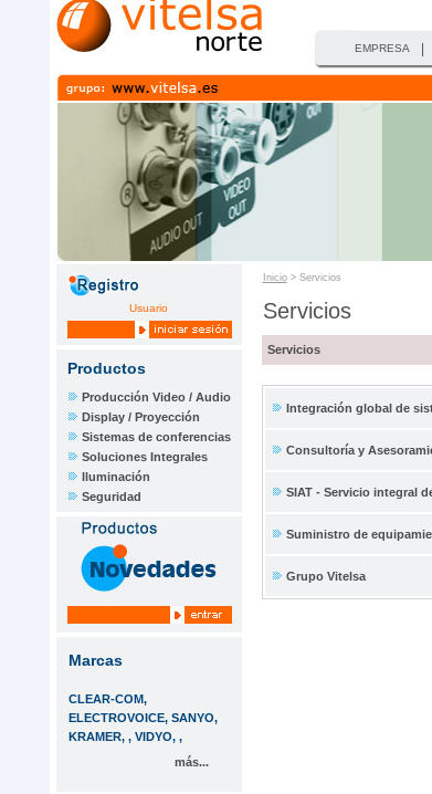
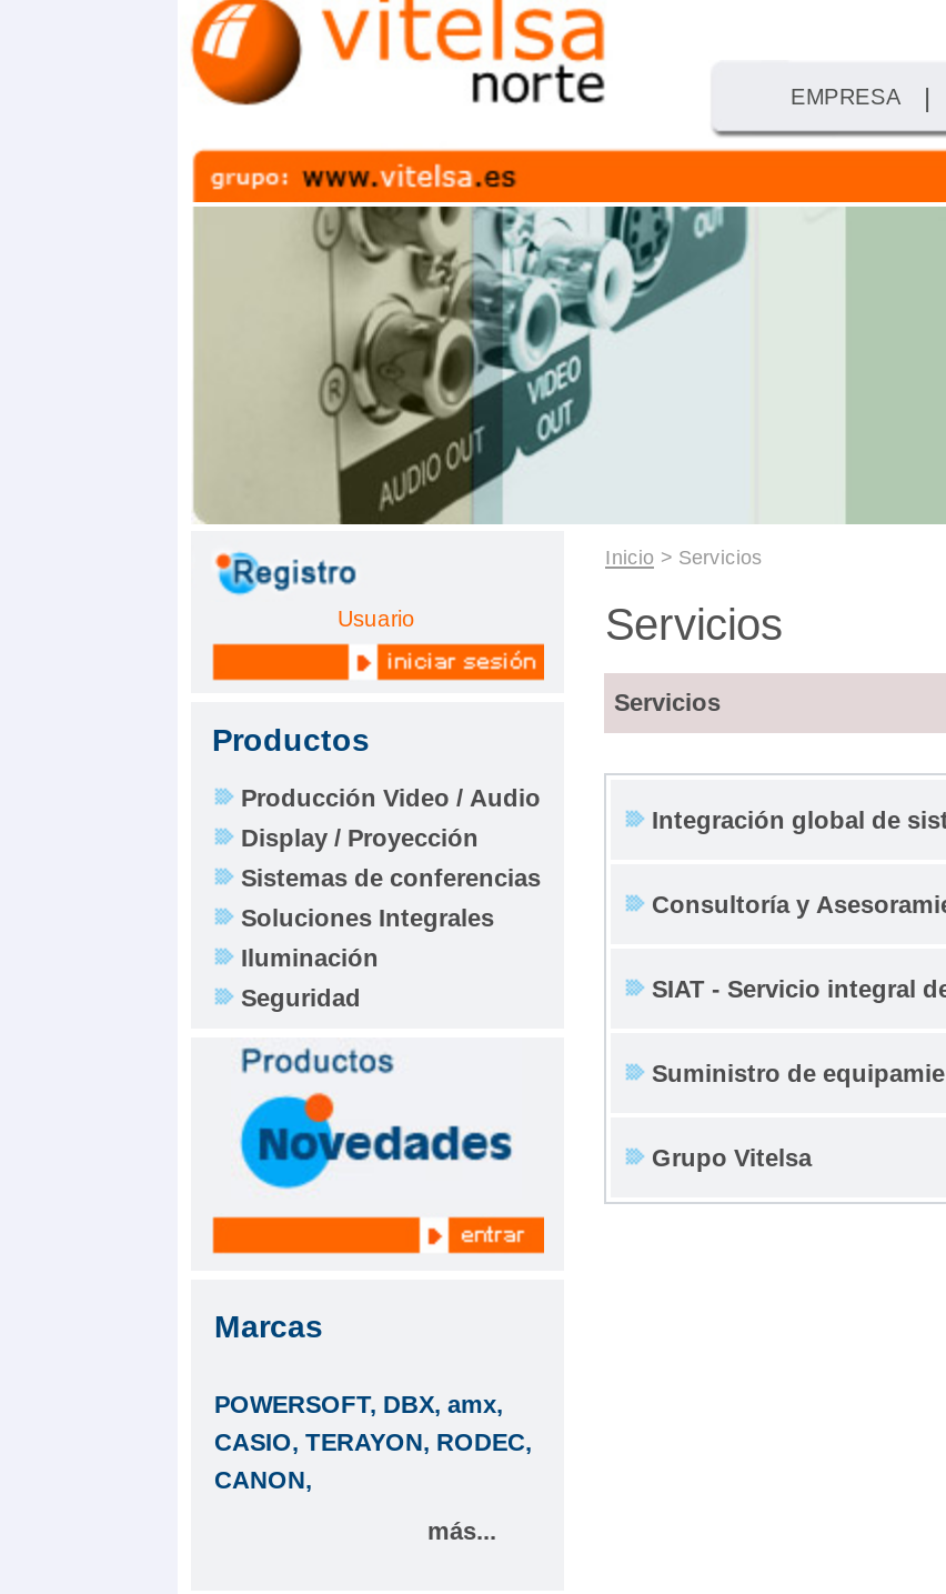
[68,692,217,743] CLEAR-COM, | ELECTROVOICE, SANYO, | KRAMER, , VIDYO, , -> [214,1391,532,1493] POWERSOFT, DBX, amx, | CASIO, TERAYON, RODEC, | CANON,

